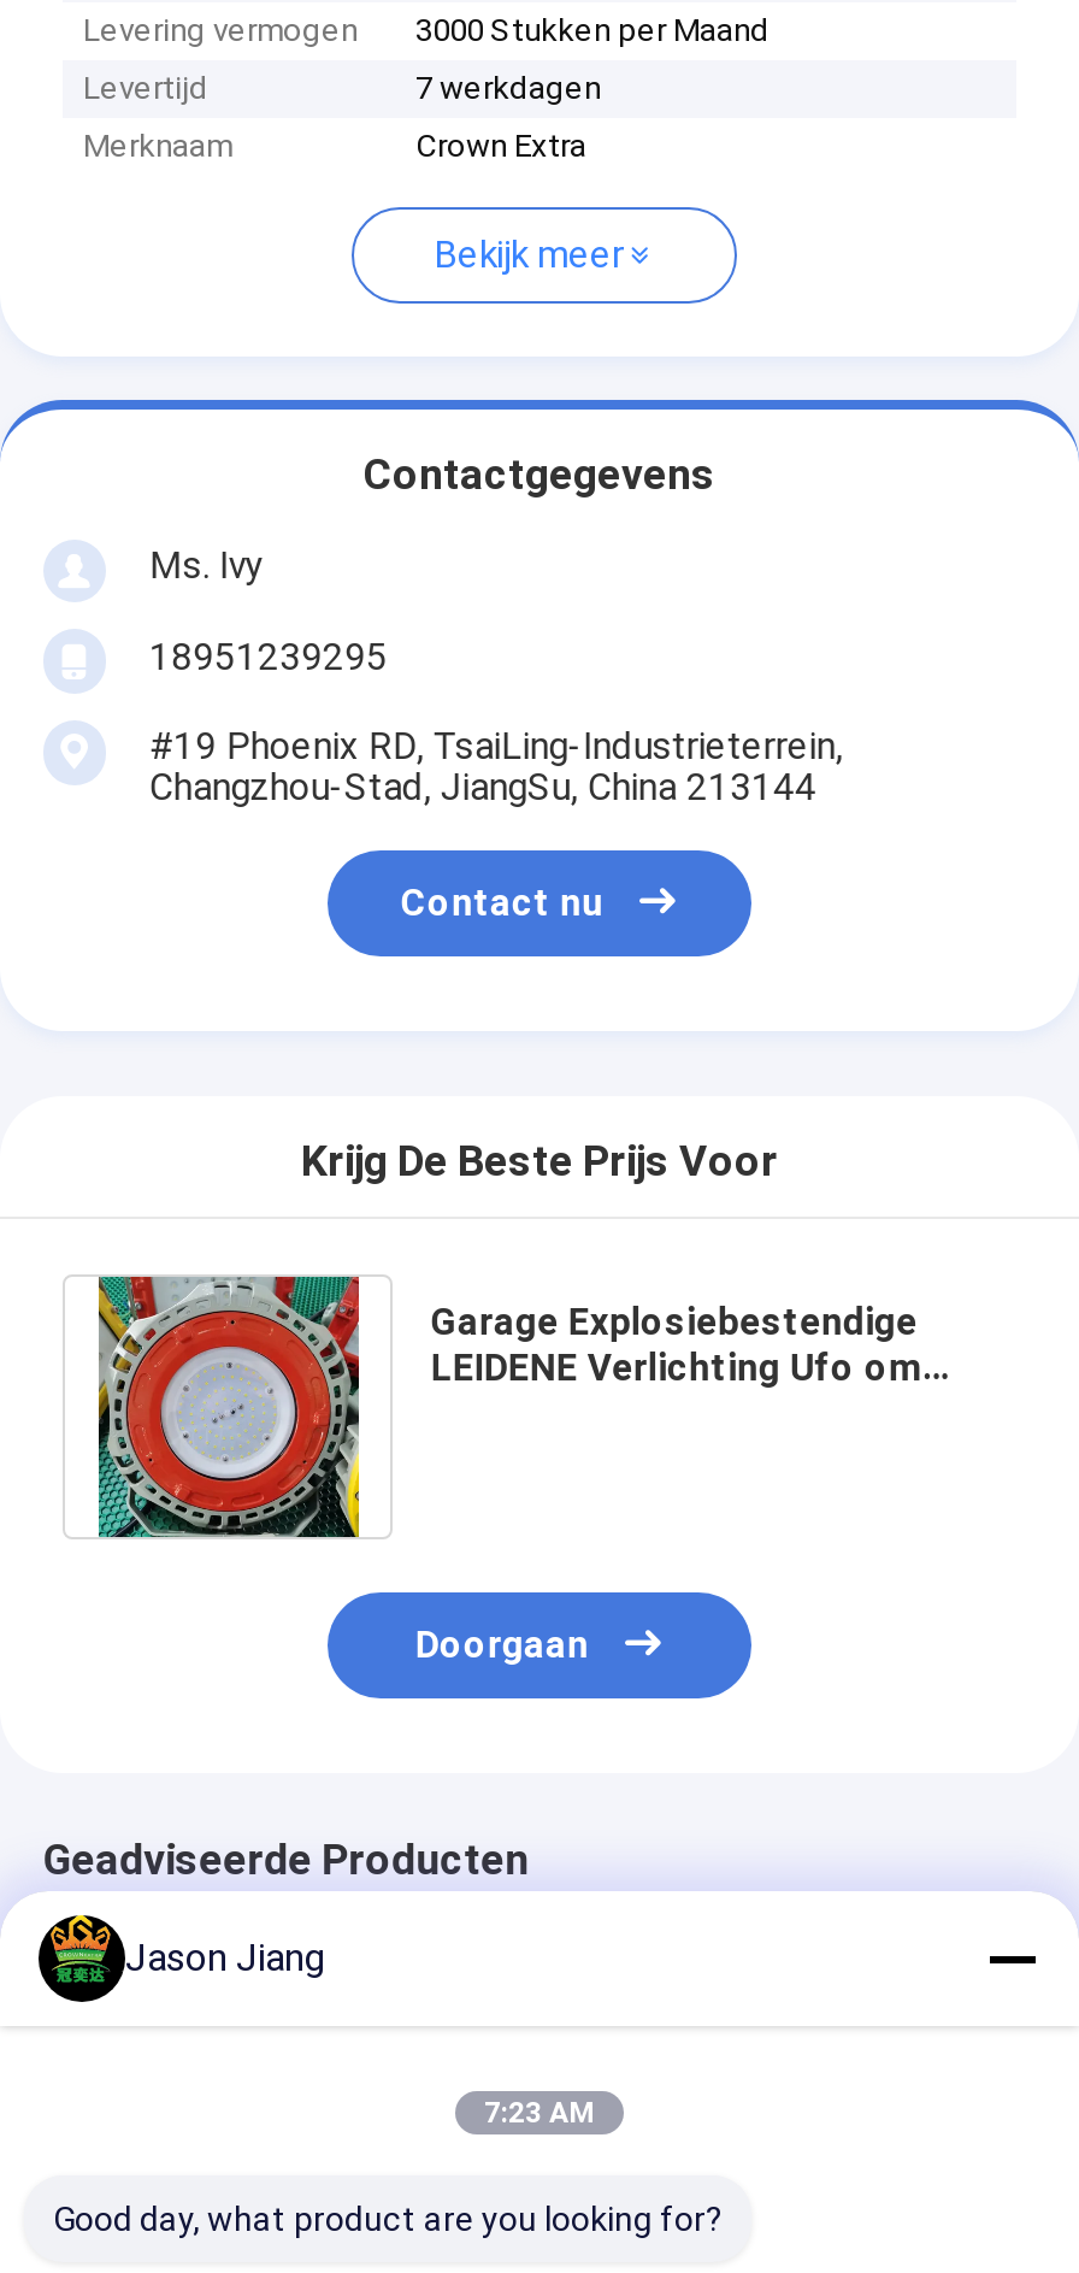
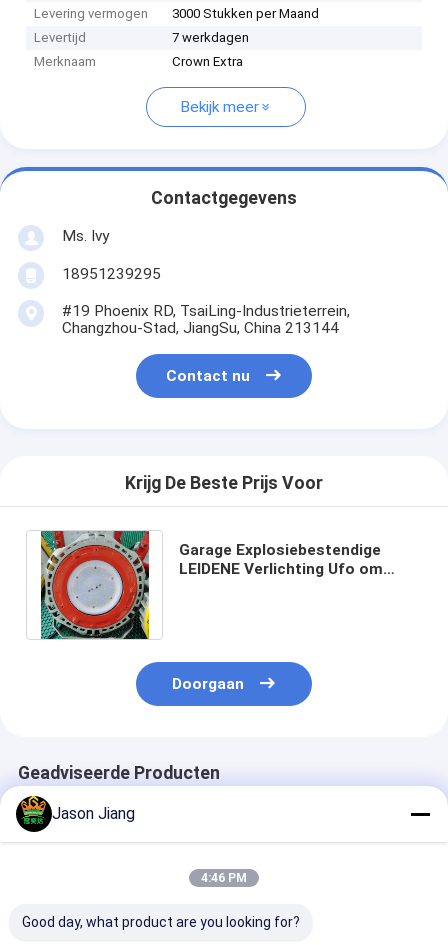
[484,2096,595,2130] 7:23 AM -> [201,871,247,885] 4:46 PM

